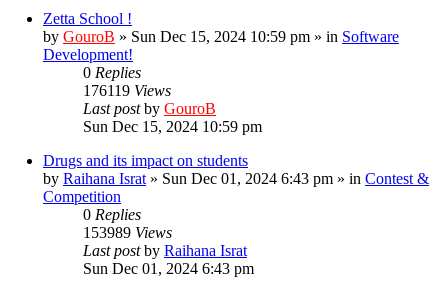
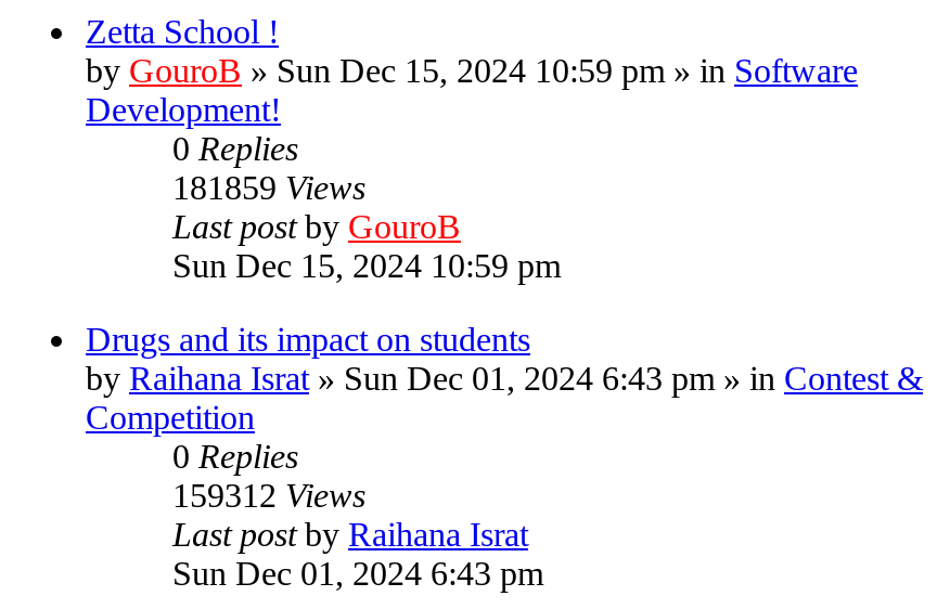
[83,82,171,99] 176119 Views -> [172,169,365,206] 181859 Views
[83,224,172,241] 153989 Views -> [172,477,365,514] 159312 Views

